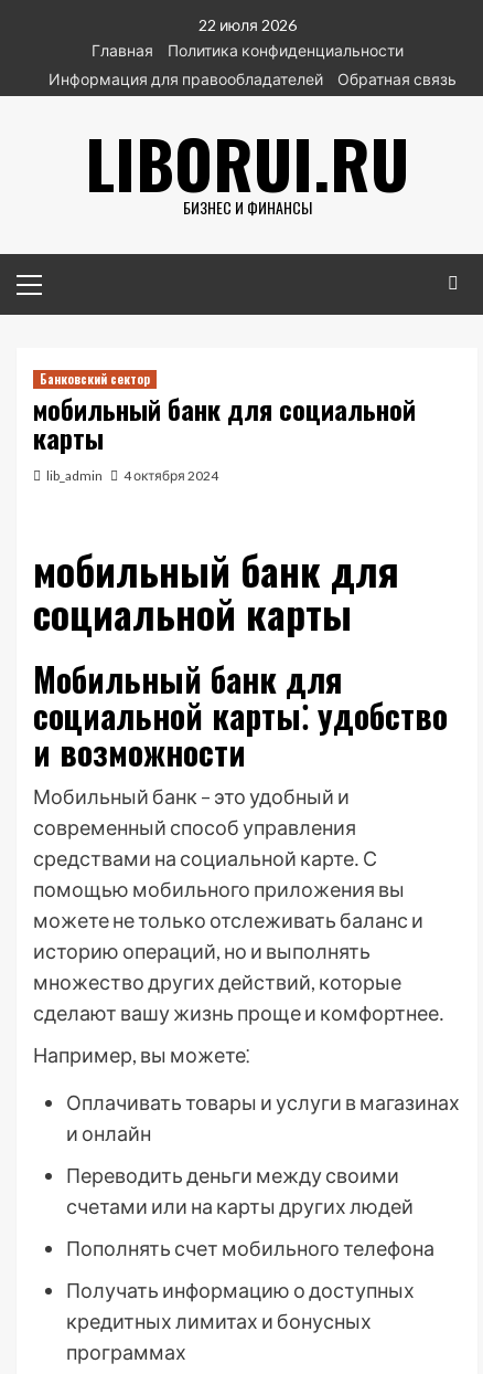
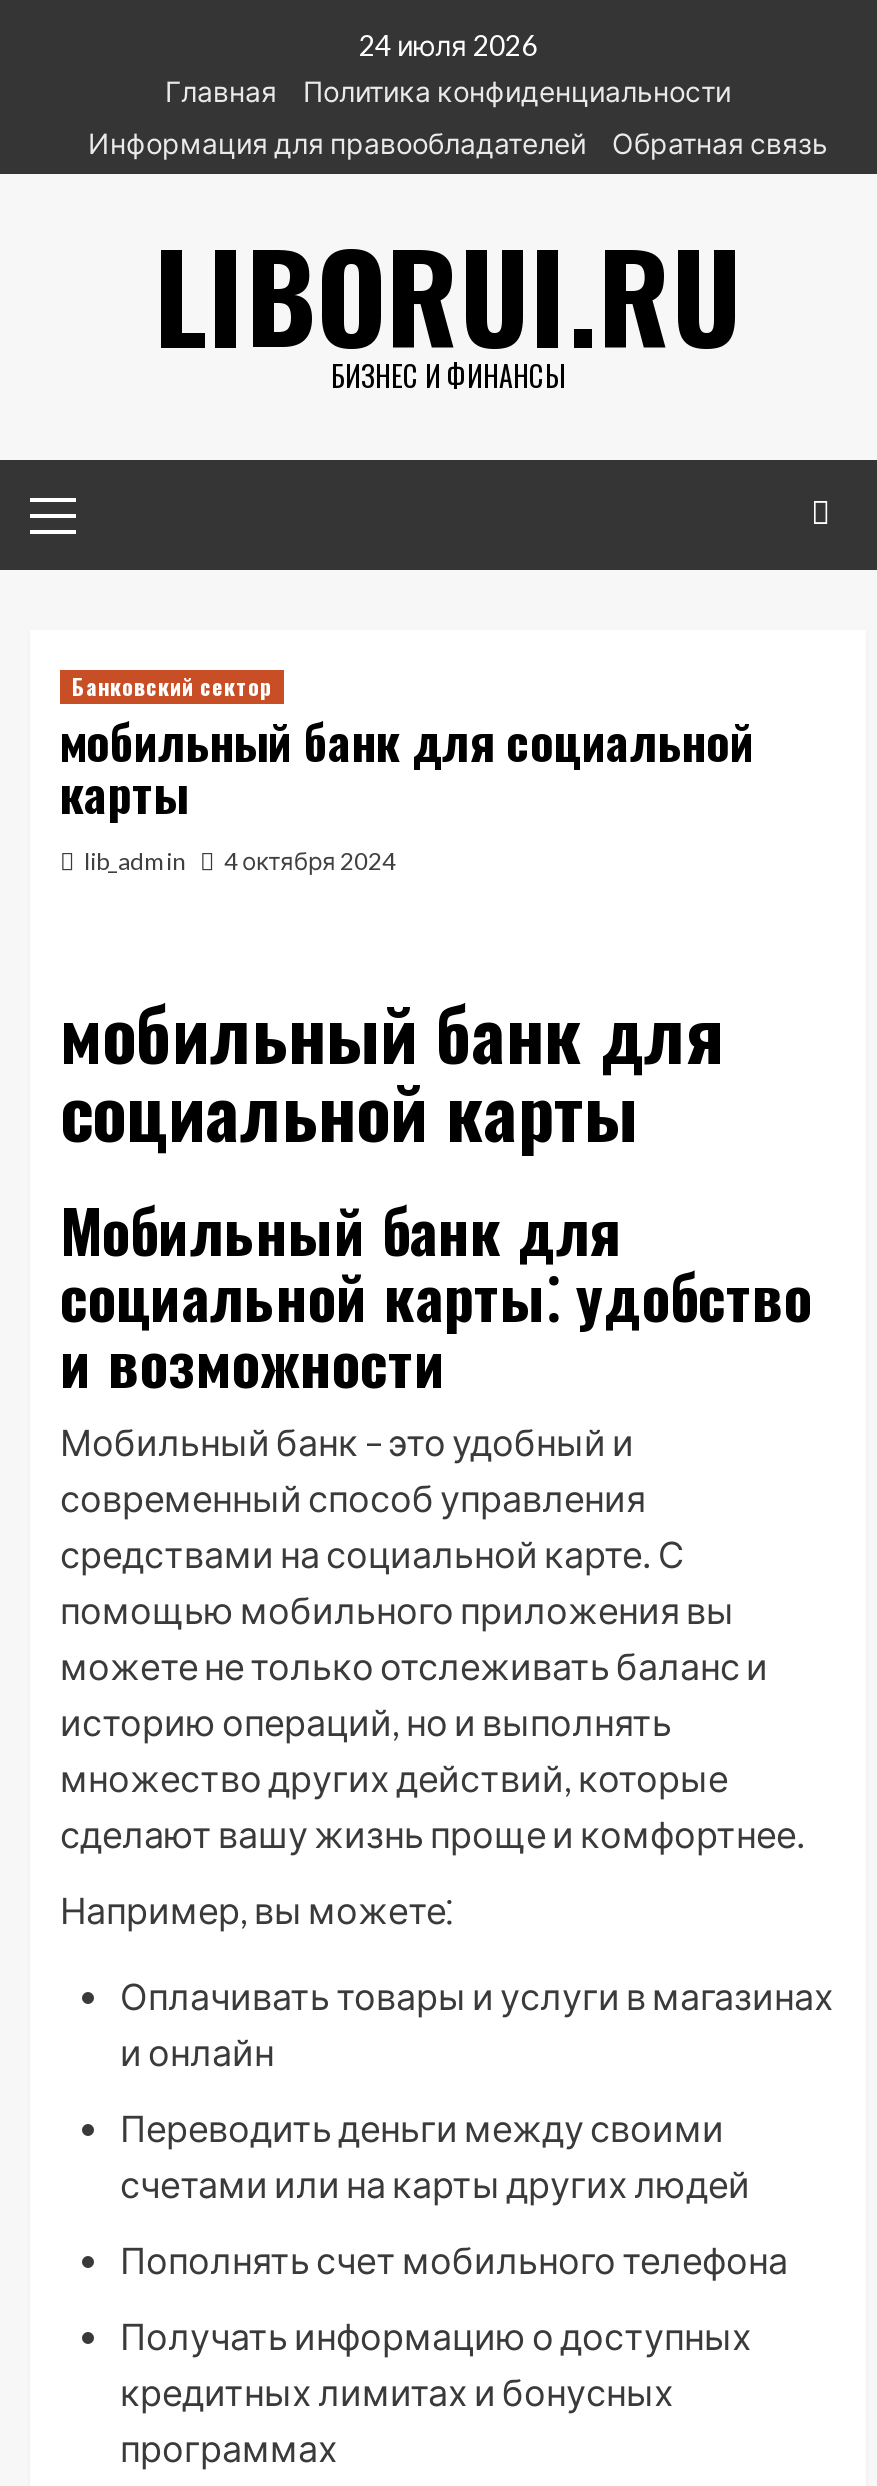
[198,15,296,34] 22 июля 2026 -> [359,28,537,62] 24 июля 2026

